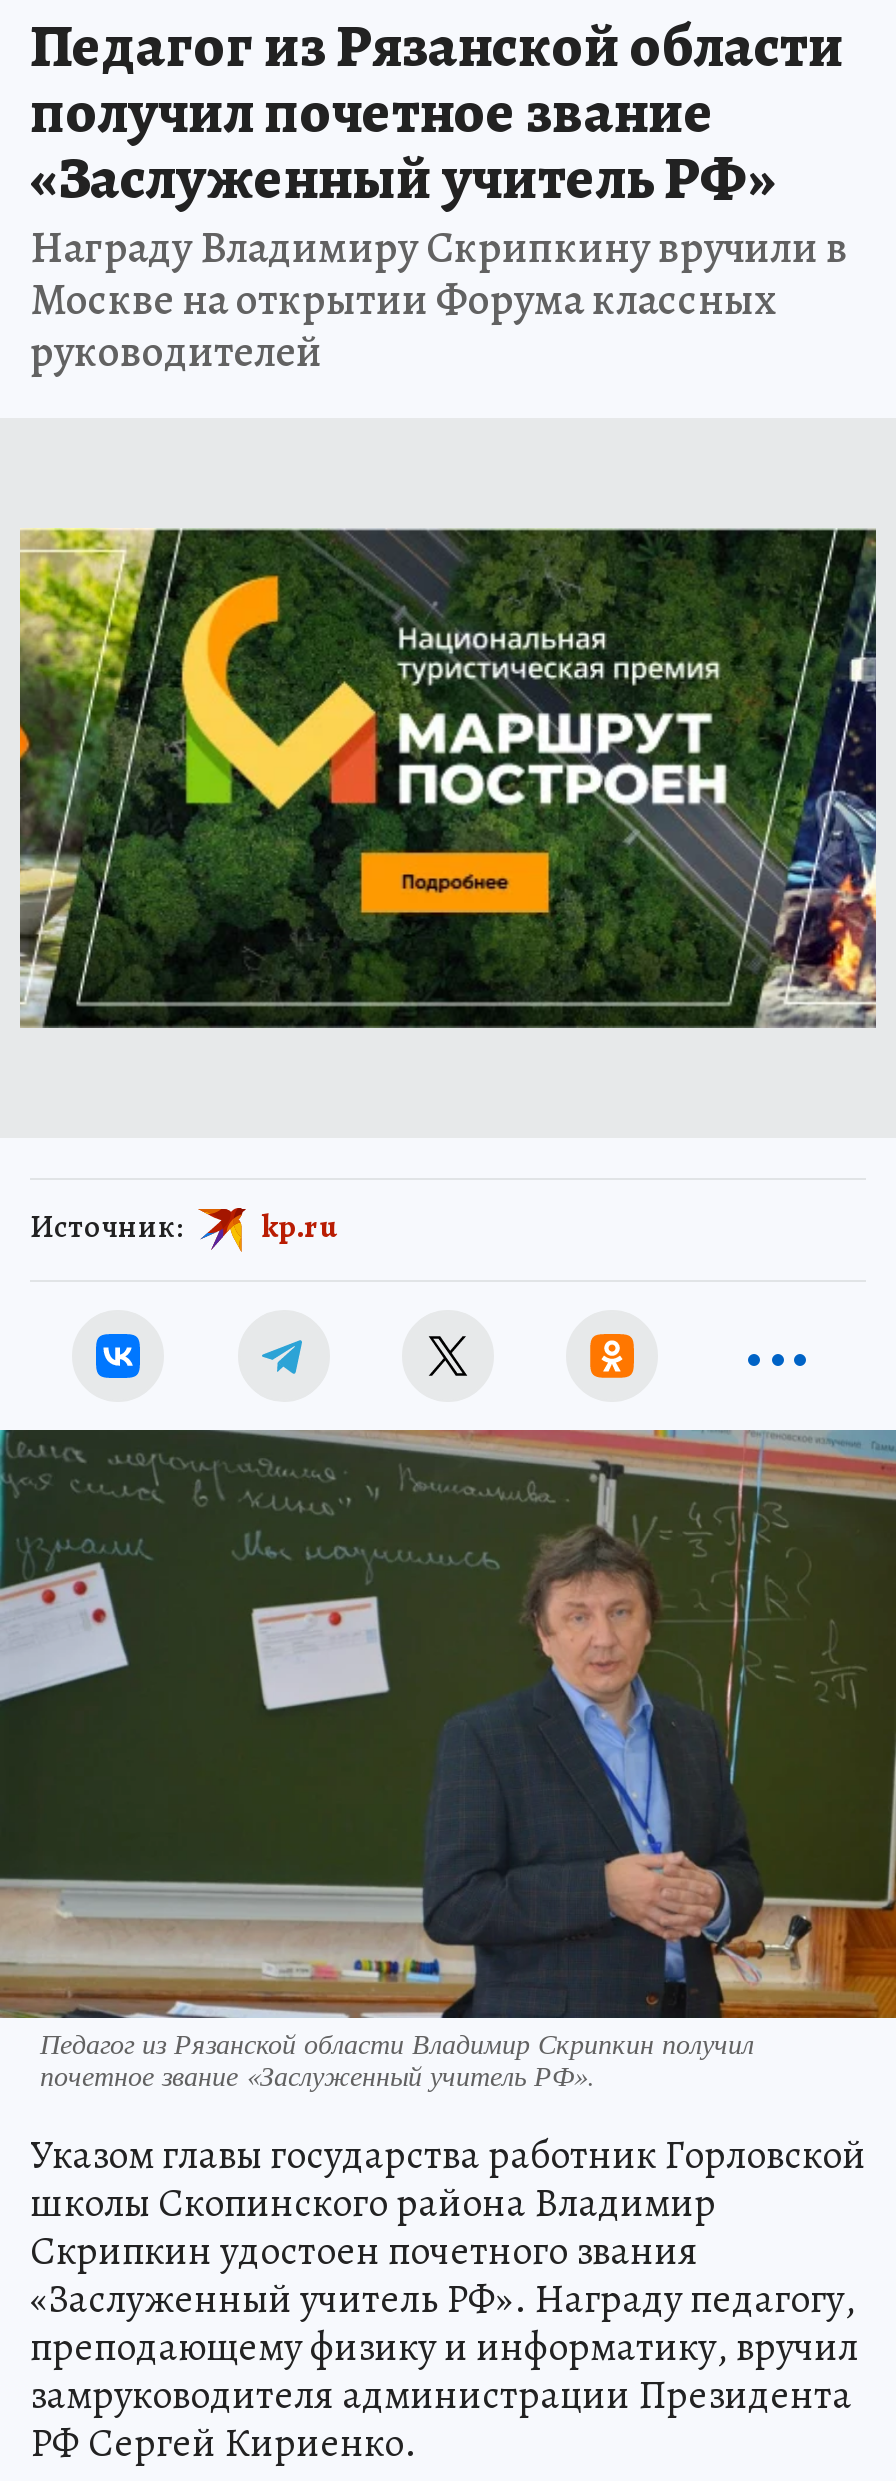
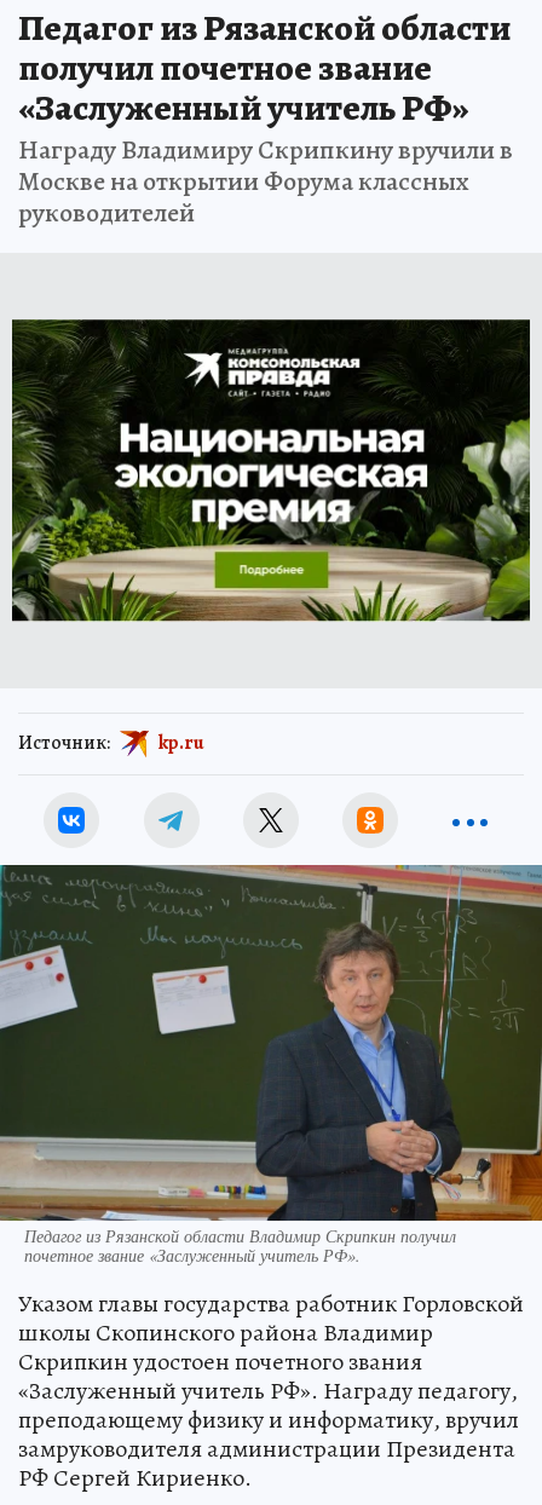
[18,528,878,1030] [image] -> [11,318,531,622] [image]

